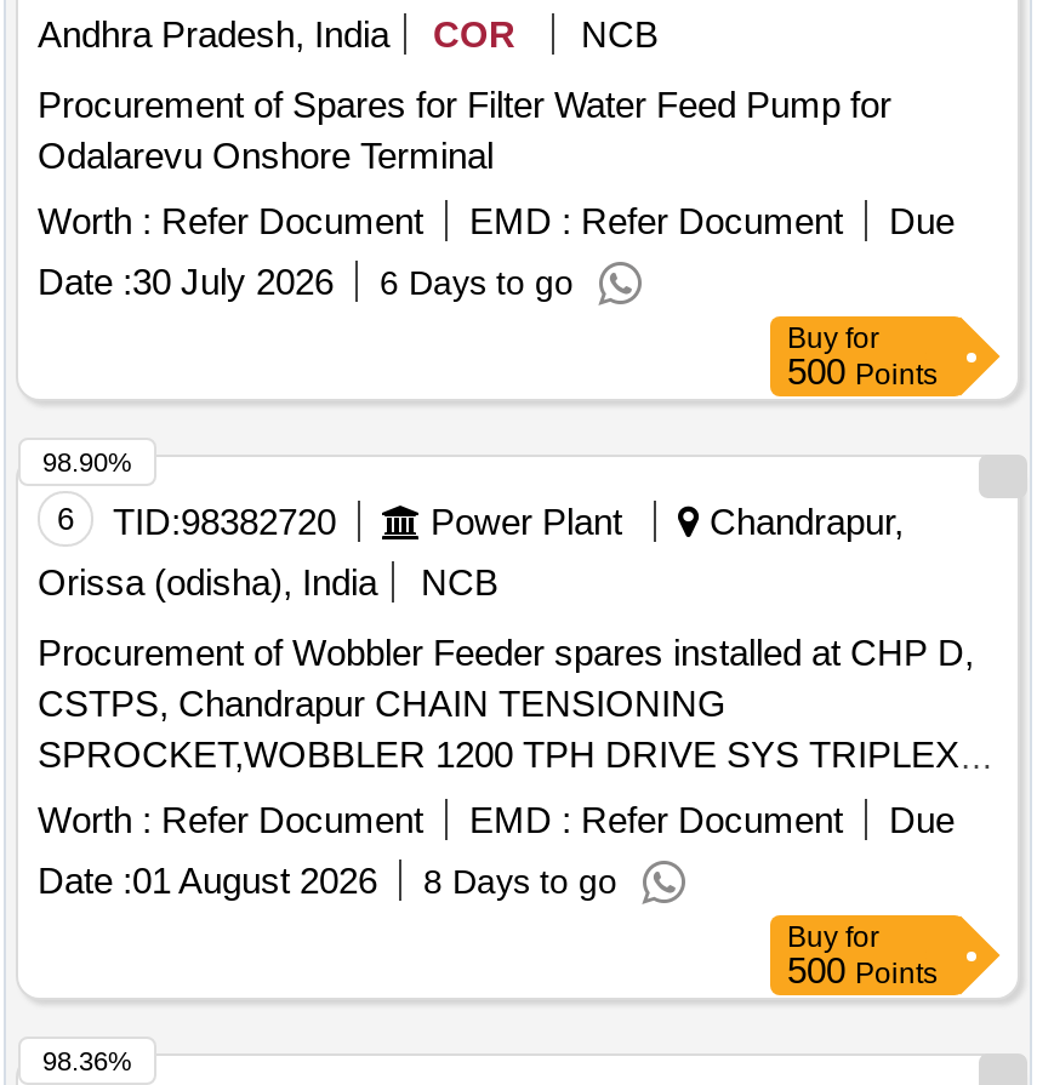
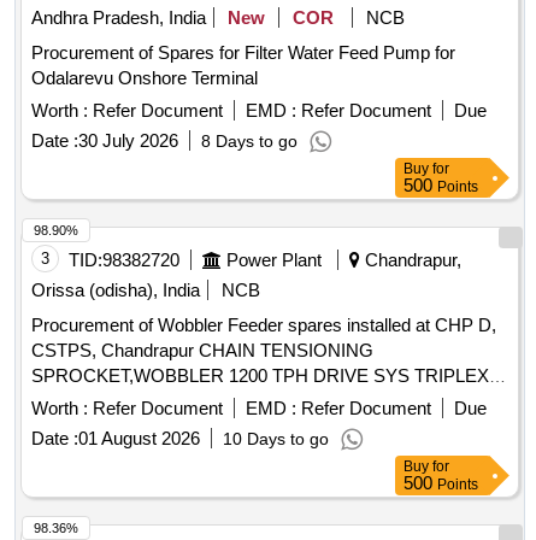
none -> [228,7,265,28] New
[38,261,574,302] Date : 30 July 2026 6 Days to go -> [31,130,298,151] Date : 30 July 2026 8 Days to go
[57,501,336,542] 6 TID:98382720 -> [41,250,179,270] 3 TID:98382720
[38,860,617,901] Date : 01 August 2026 8 Days to go -> [31,428,329,449] Date : 01 August 2026 10 Days to go

